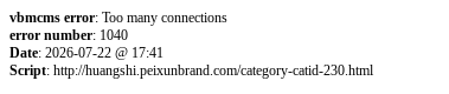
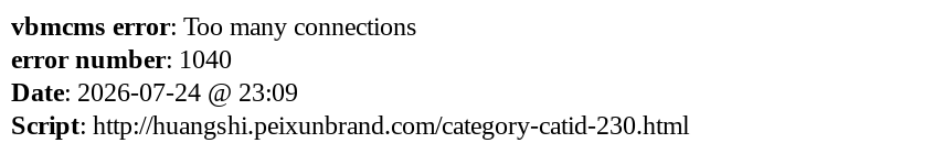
[9,45,163,61] Date: 2026-07-22 @ 17:41 -> [11,77,298,108] Date: 2026-07-24 @ 23:09

